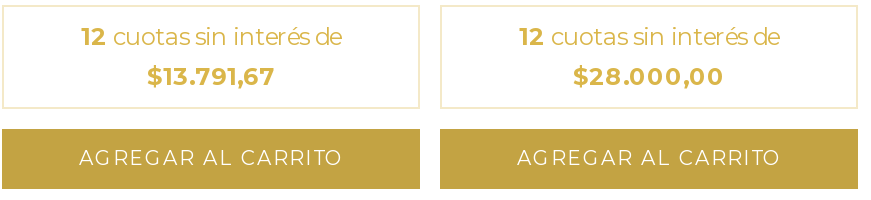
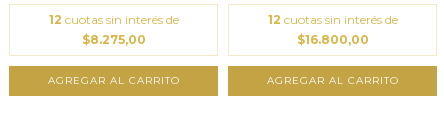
[147,61,275,91] $13.791,67 -> [81,32,145,47] $8.275,00
[573,61,725,91] $28.000,00 -> [296,32,368,47] $16.800,00

